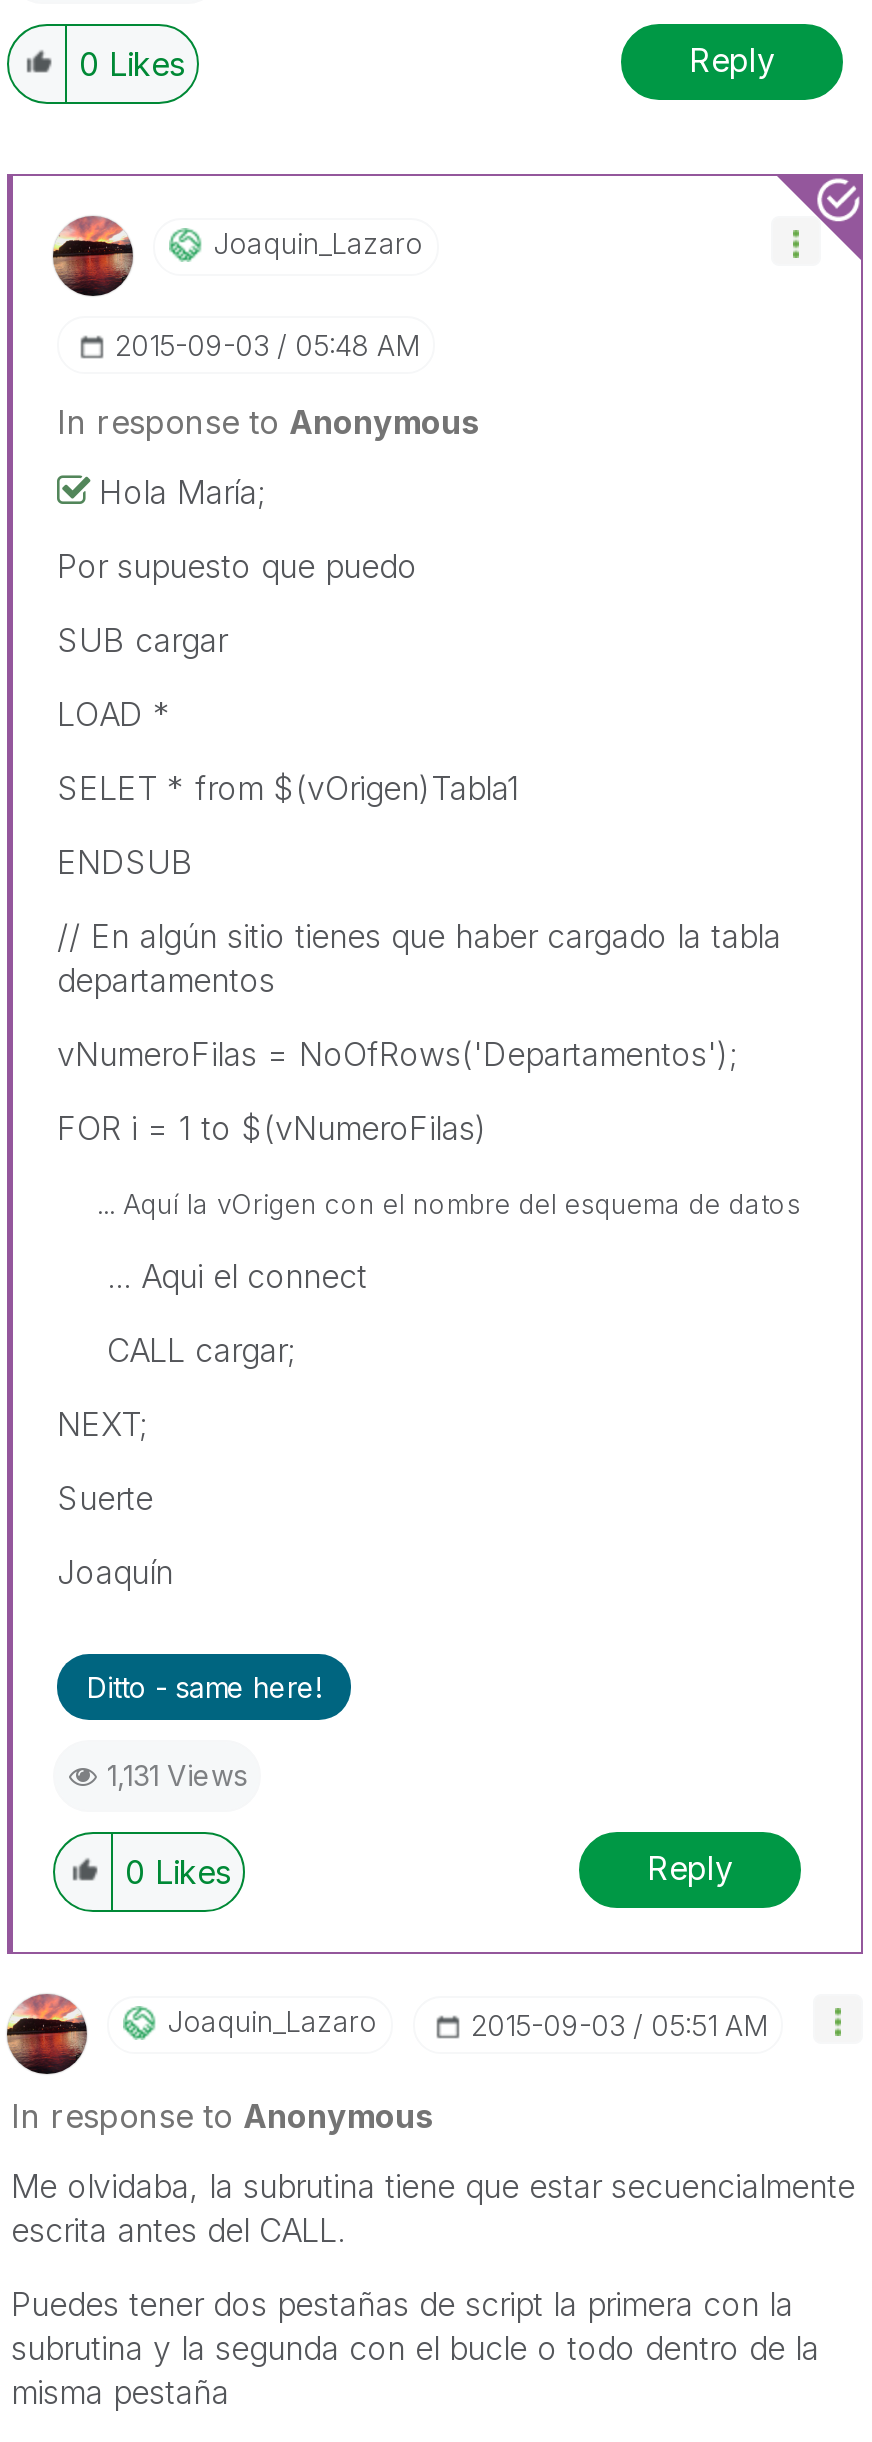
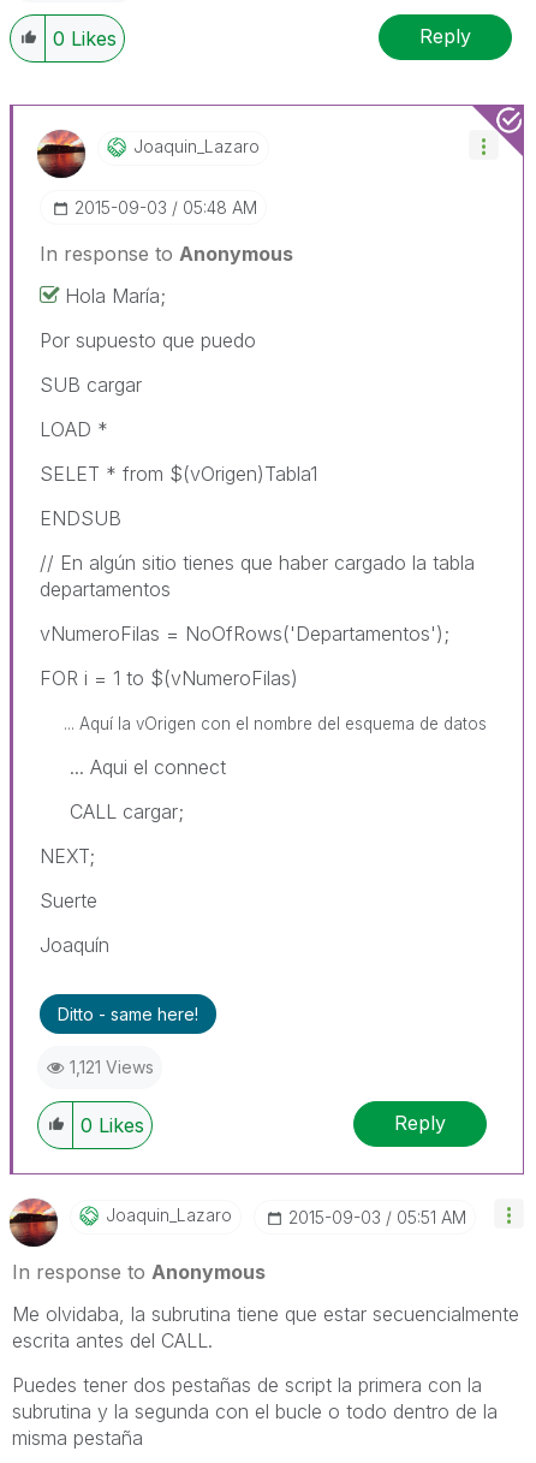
[107,1757,247,1791] 1,131 Views -> [70,1056,154,1077] 1,121 Views

